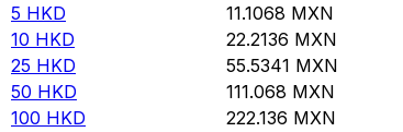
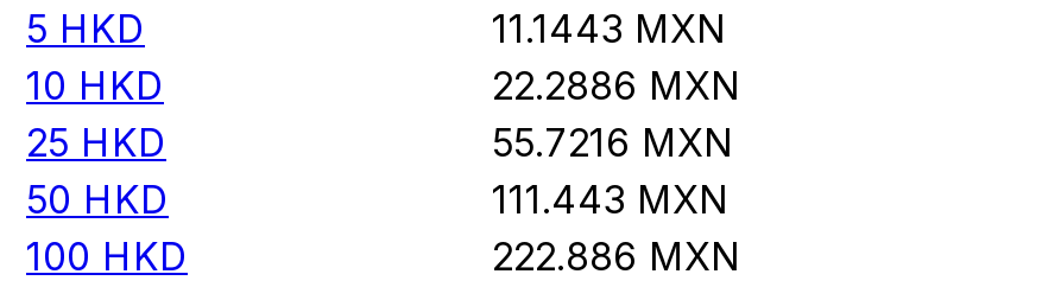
[226,3,334,24] 11.1068 MXN -> [492,5,727,53] 11.1443 MXN
[226,29,337,51] 22.2136 MXN -> [492,62,741,110] 22.2886 MXN
[226,55,338,77] 55.5341 MXN -> [492,119,734,167] 55.7216 MXN
[226,81,335,103] 111.068 MXN -> [492,176,730,224] 111.443 MXN
[226,107,336,129] 222.136 MXN -> [492,233,741,281] 222.886 MXN

